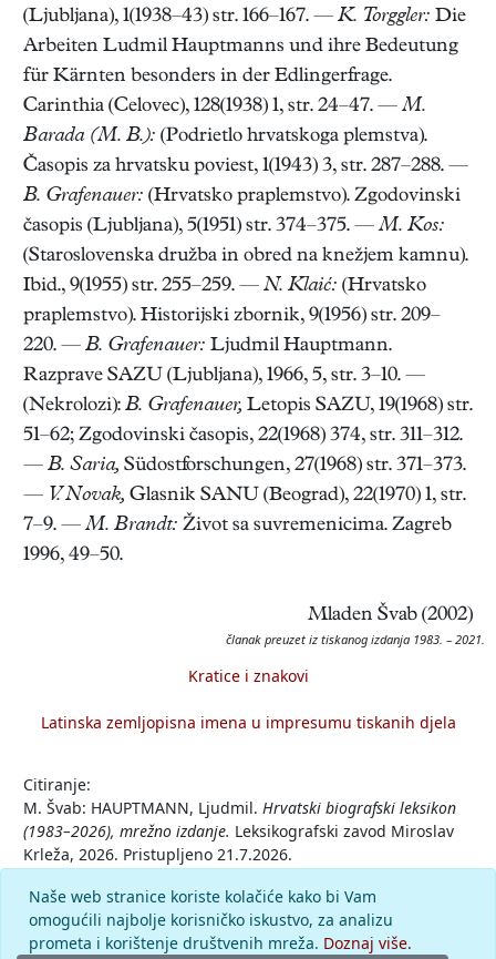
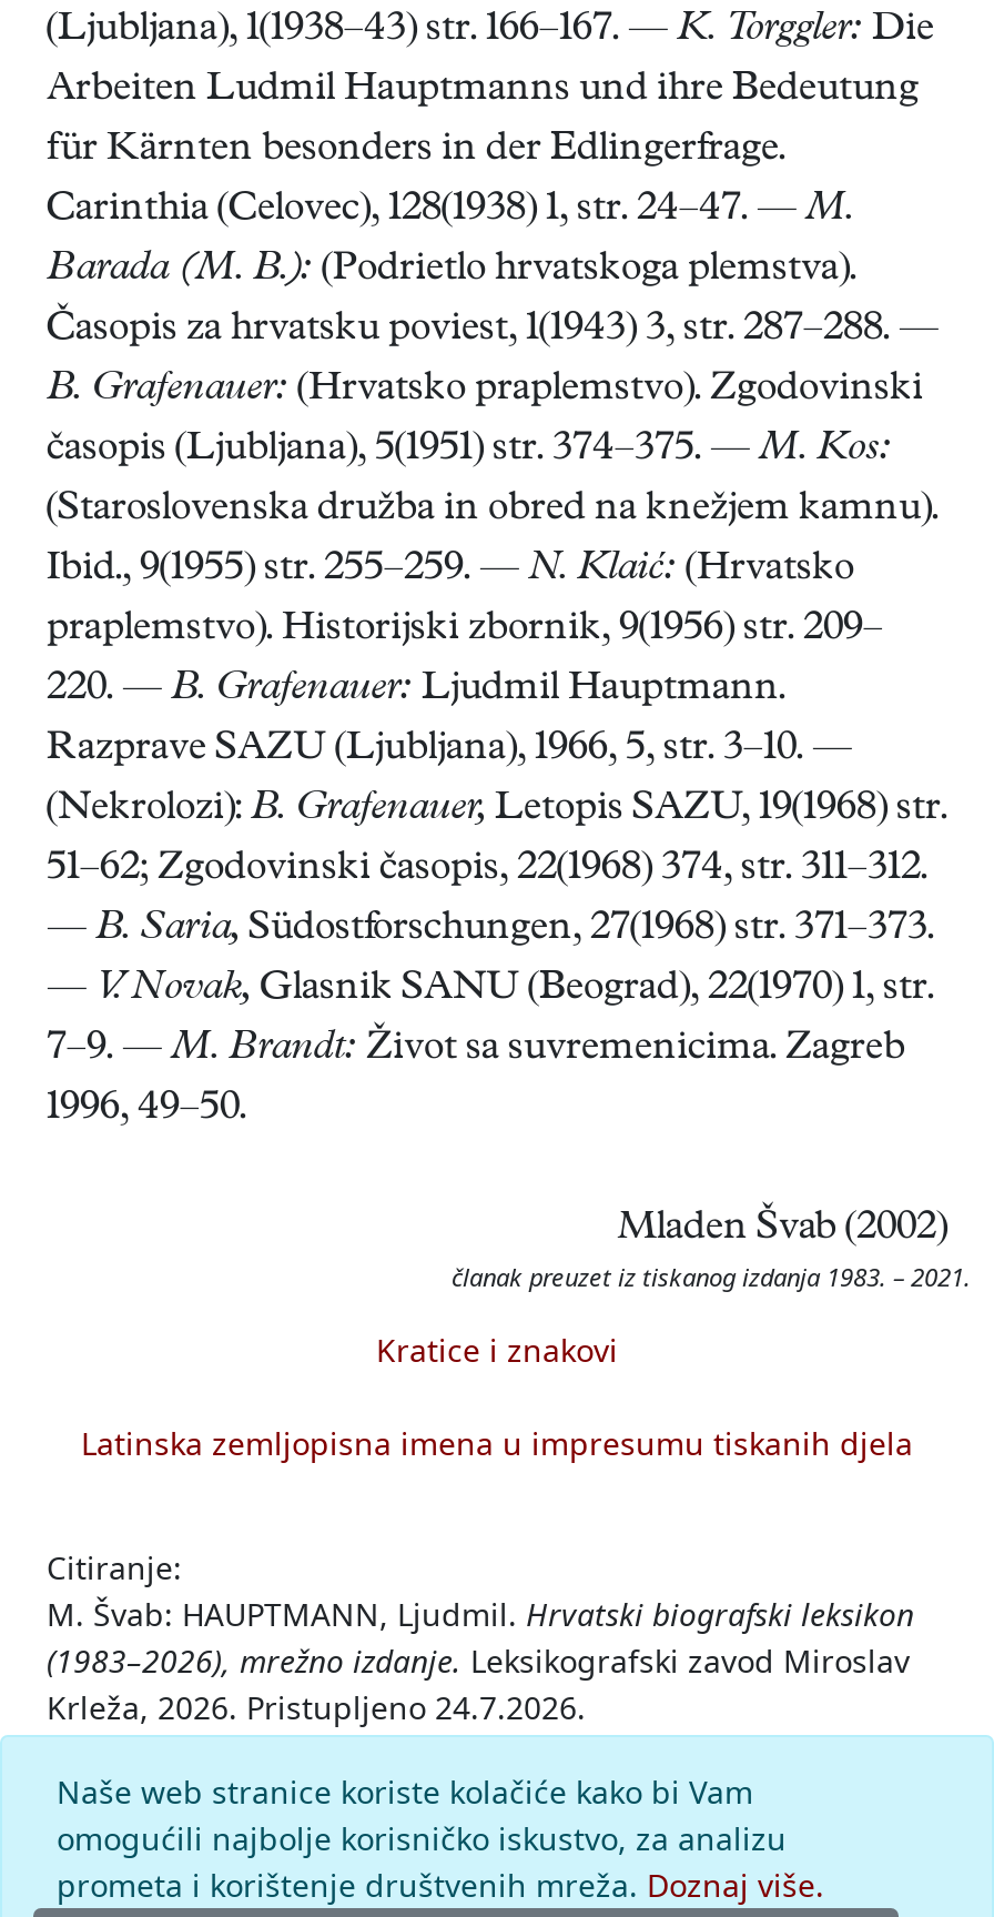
[23,843,292,865] Krleža, 2026. Pristupljeno 21.7.2026. -> [47,1686,586,1728] Krleža, 2026. Pristupljeno 24.7.2026.

